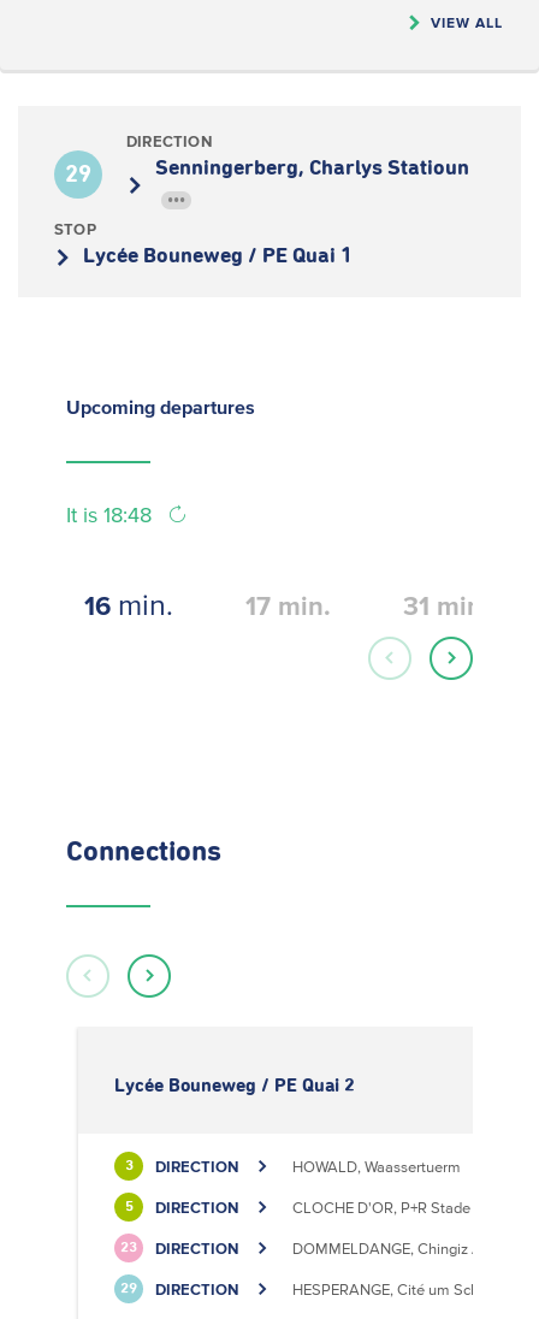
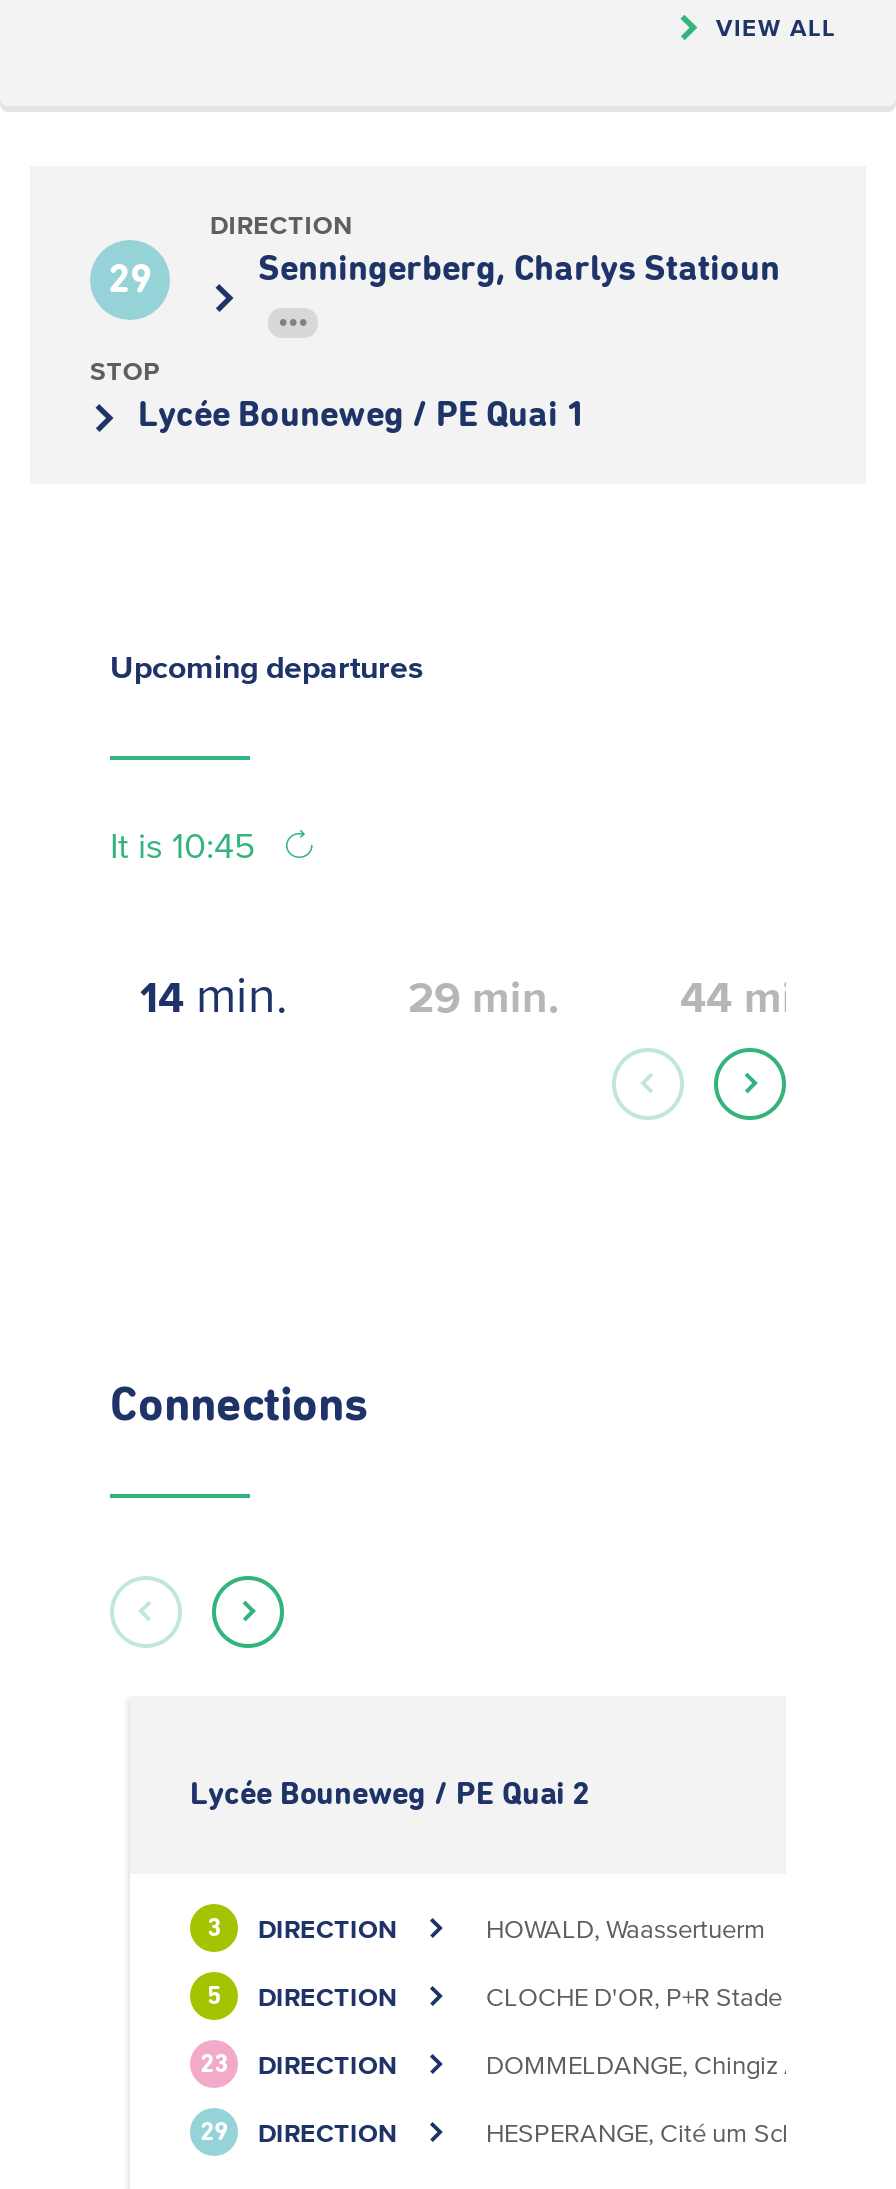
[66,503,158,527] It is 18:48 -> [110,826,266,866] It is 10:45
[84,587,173,621] 16 min. -> [140,966,288,1022] 14 min.
[245,591,331,620] 17 min. -> [408,972,560,1020] 29 min.
[403,591,490,620] 31 min. -> [680,972,832,1020] 44 min.

